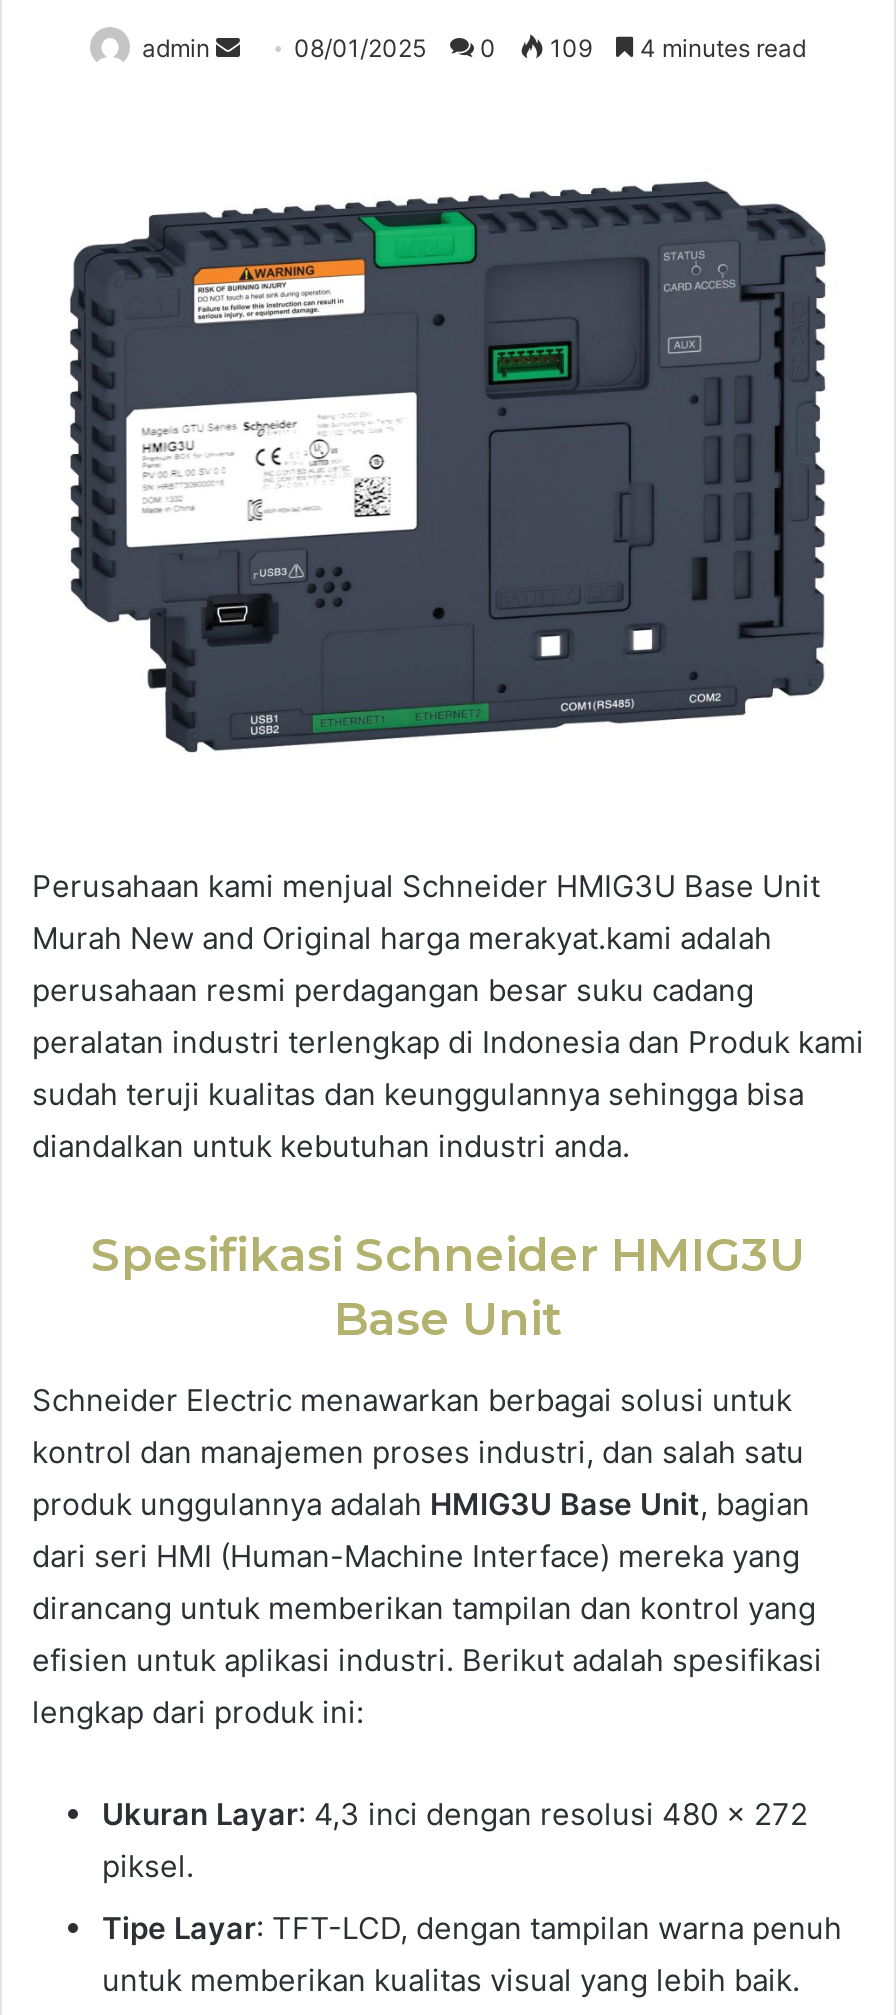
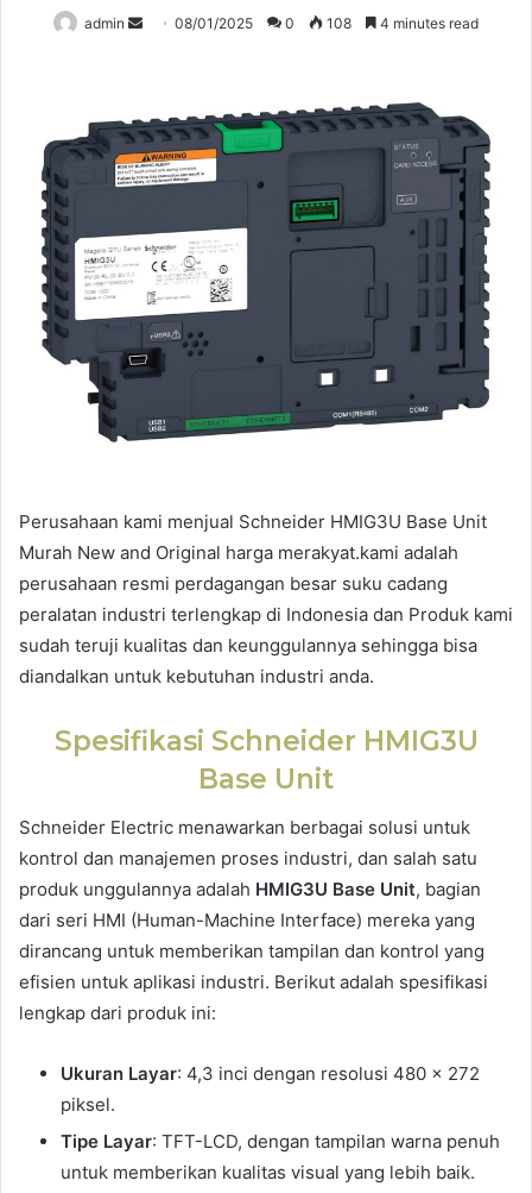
[544,34,592,64] 109 -> [323,15,351,32] 108

